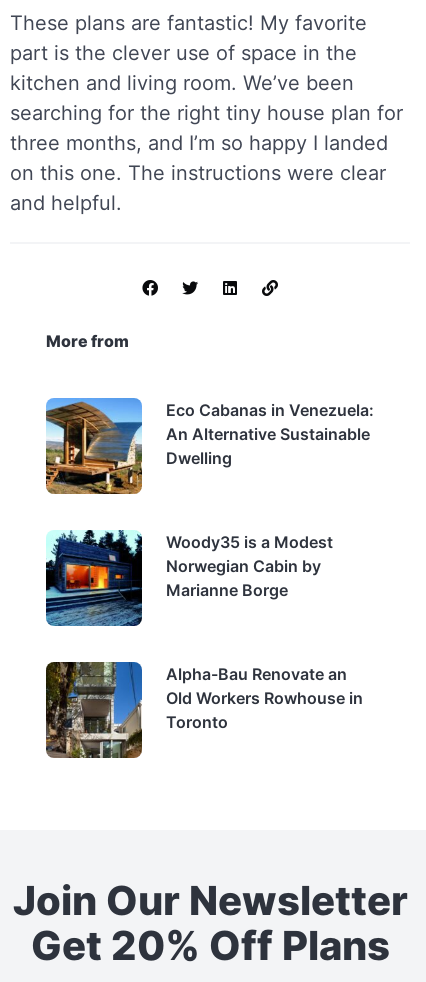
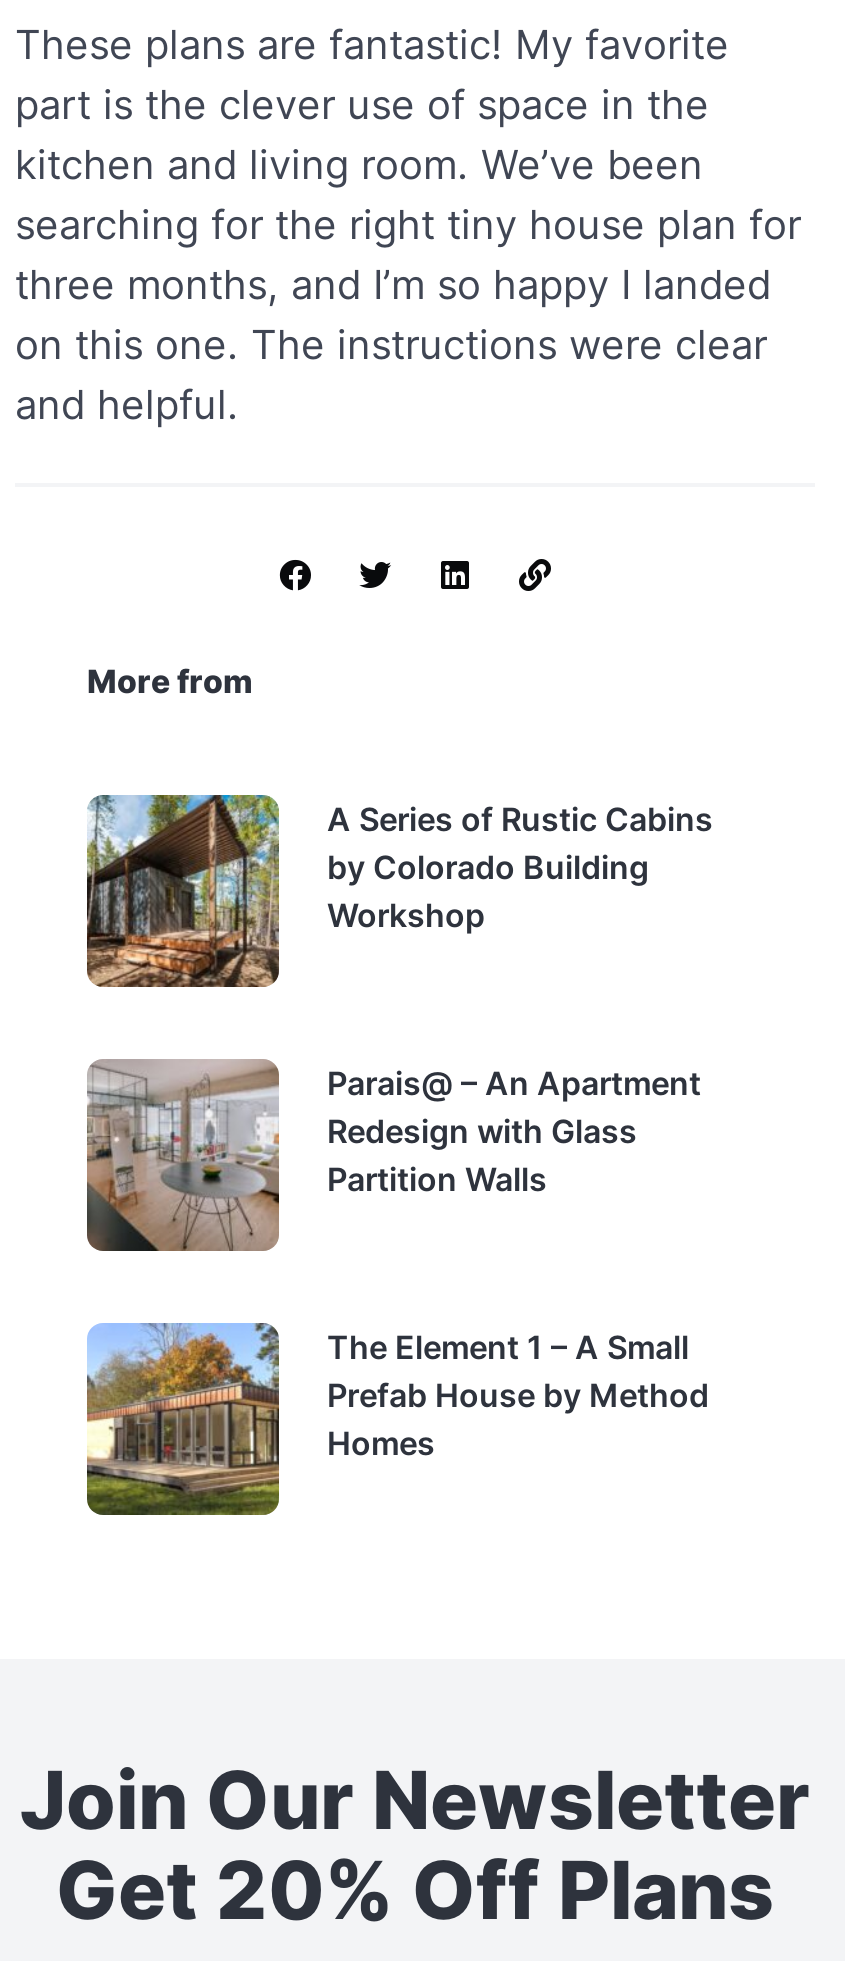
[45,397,374,495] [image] | Eco Cabanas in Venezuela: | An Alternative Sustainable | Dwelling -> [85,793,713,989] [image] | A Series of Rustic Cabins | by Colorado Building | Workshop
[45,530,333,627] [image] | Woody35 is a Modest | Norwegian Cabin by | Marianne Borge -> [85,1057,701,1253] [image] | Parais@ – An Apartment | Redesign with Glass | Partition Walls
[45,661,363,758] [image] | Alpha-Bau Renovate an | Old Workers Rowhouse in | Toronto -> [85,1321,709,1515] [image] | The Element 1 – A Small | Prefab House by Method | Homes

